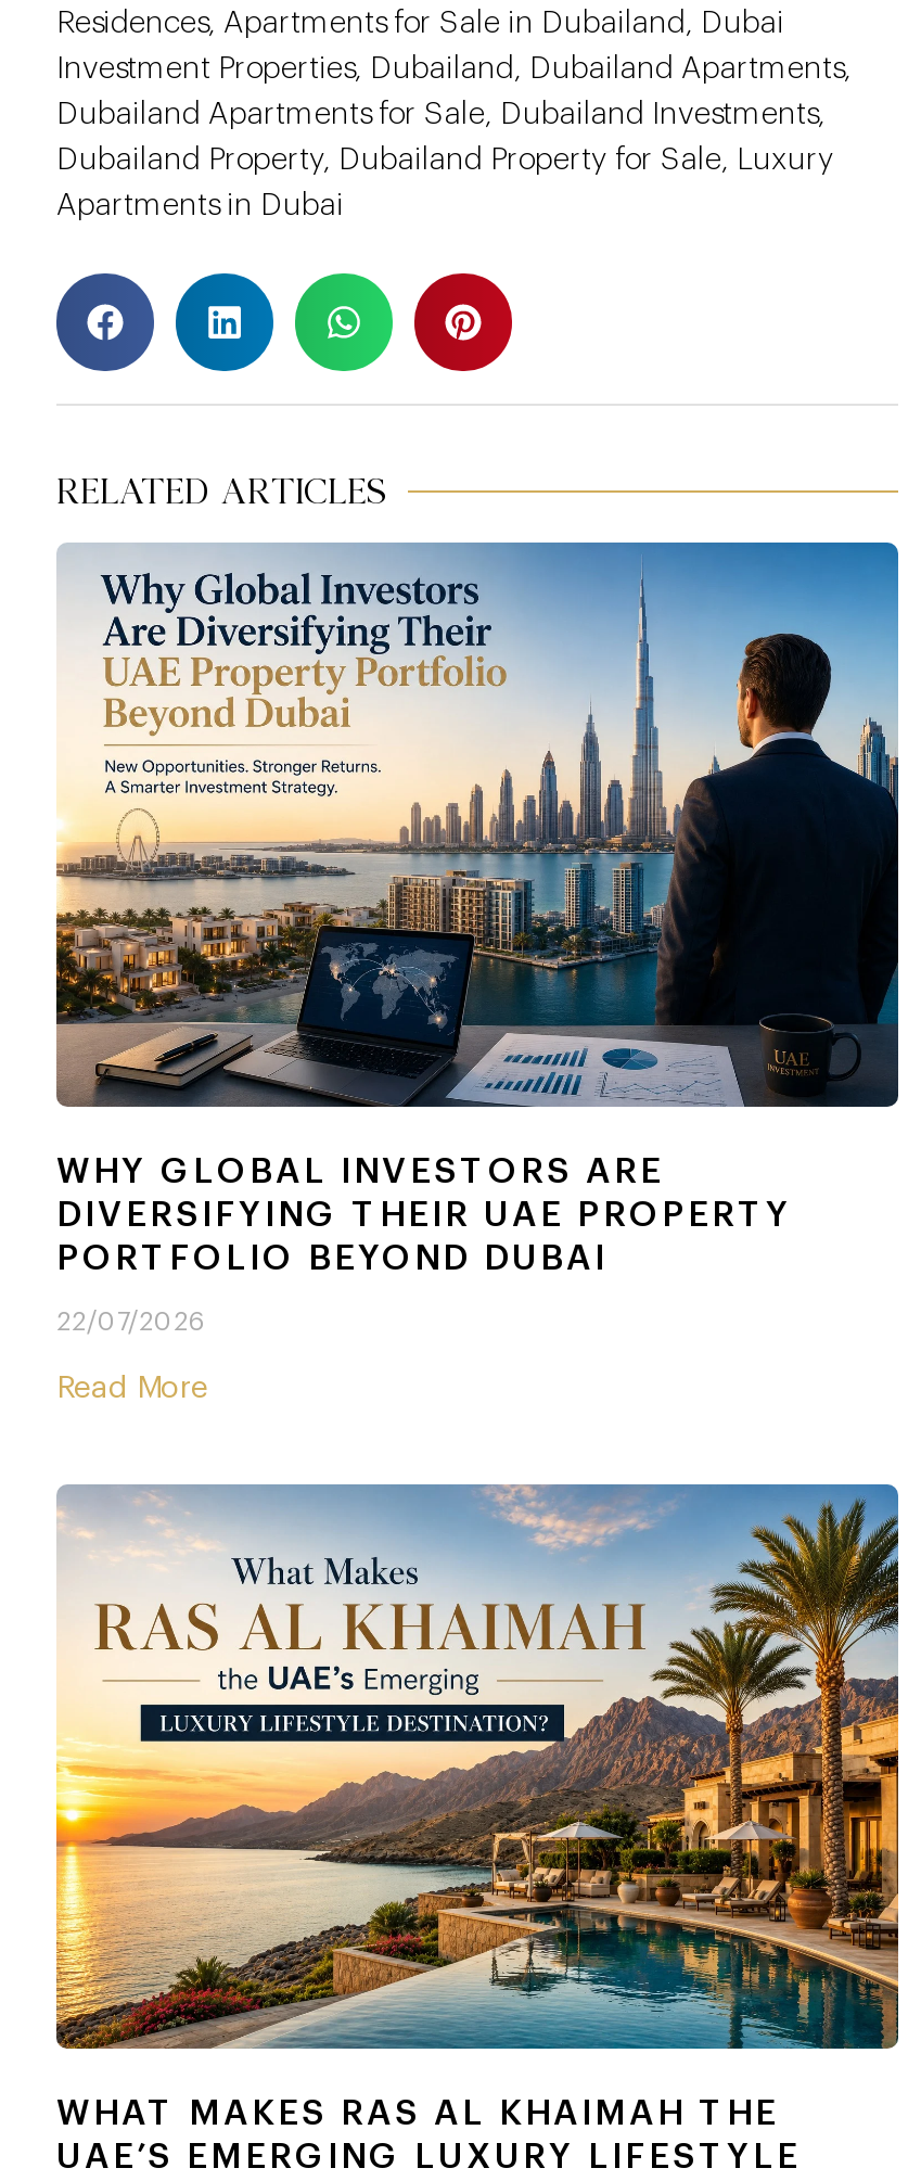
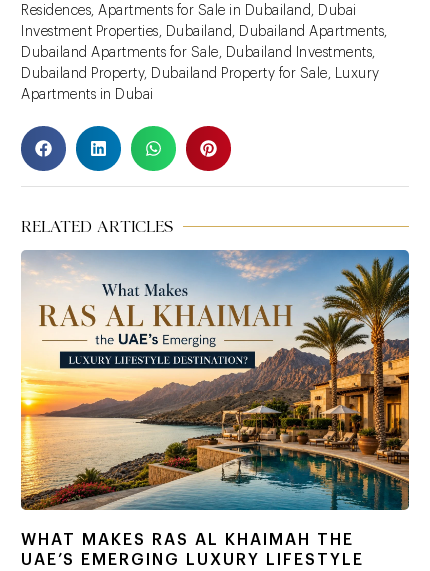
[54,543,900,1404] [image] | WHY GLOBAL INVESTORS ARE | DIVERSIFYING THEIR UAE PROPERTY | PORTFOLIO BEYOND DUBAI | 22/07/2026 | Read More -> none

